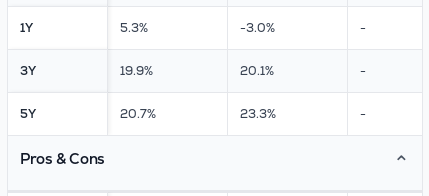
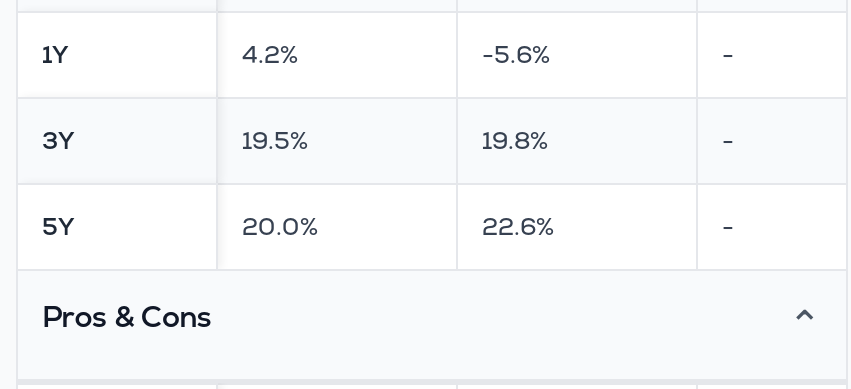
[120,20,148,36] 5.3% -> [242,39,298,71] 4.2%
[240,20,275,36] -3.0% -> [482,39,550,71] -5.6%
[120,63,153,79] 19.9% -> [242,125,308,157] 19.5%
[240,63,274,79] 20.1% -> [482,125,548,157] 19.8%
[120,106,156,122] 20.7% -> [242,211,318,243] 20.0%
[240,106,276,122] 23.3% -> [482,211,554,243] 22.6%

